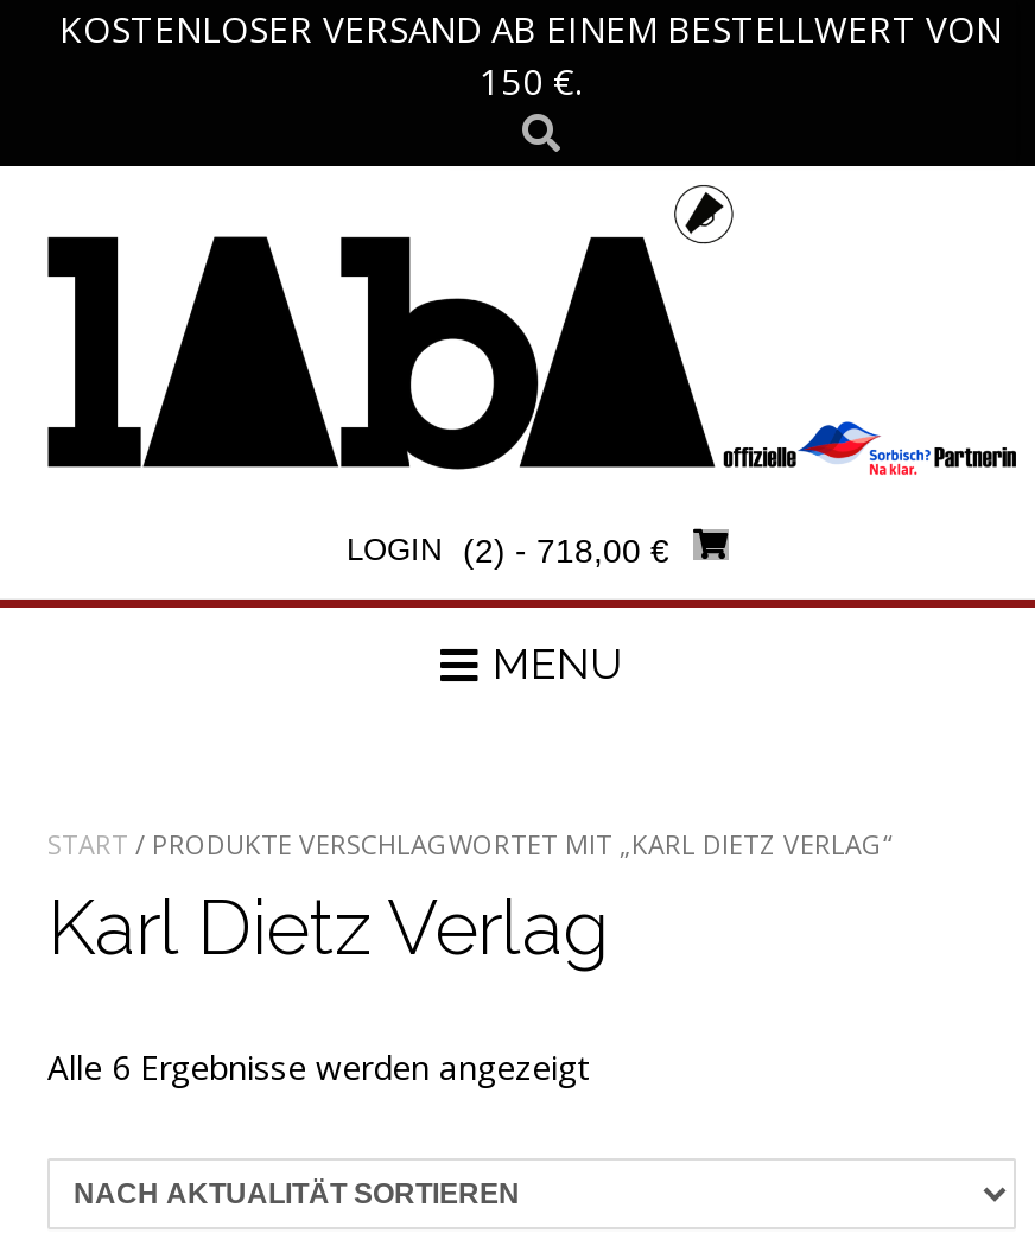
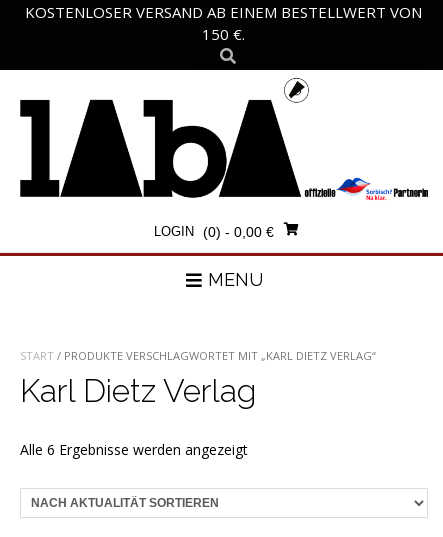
[347,532,669,570] LOGIN (2) - 718,00 € -> [154,224,274,240] LOGIN (0) - 0,00 €

